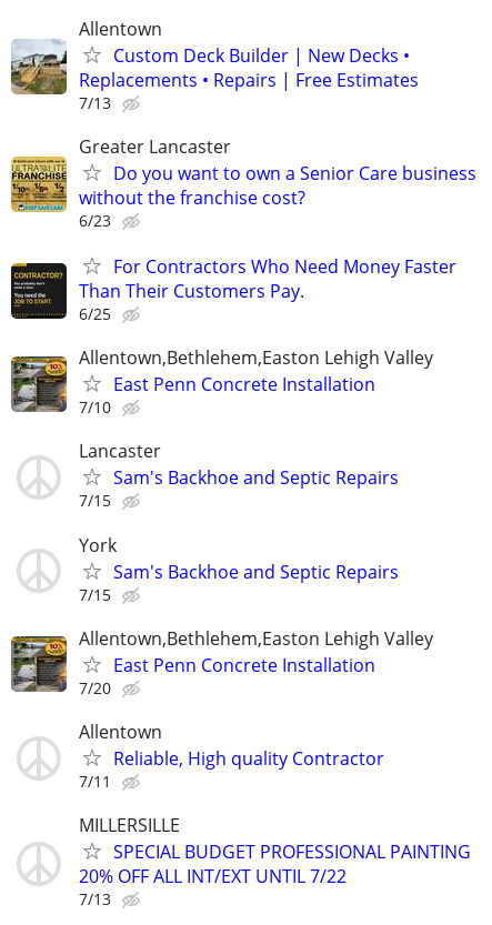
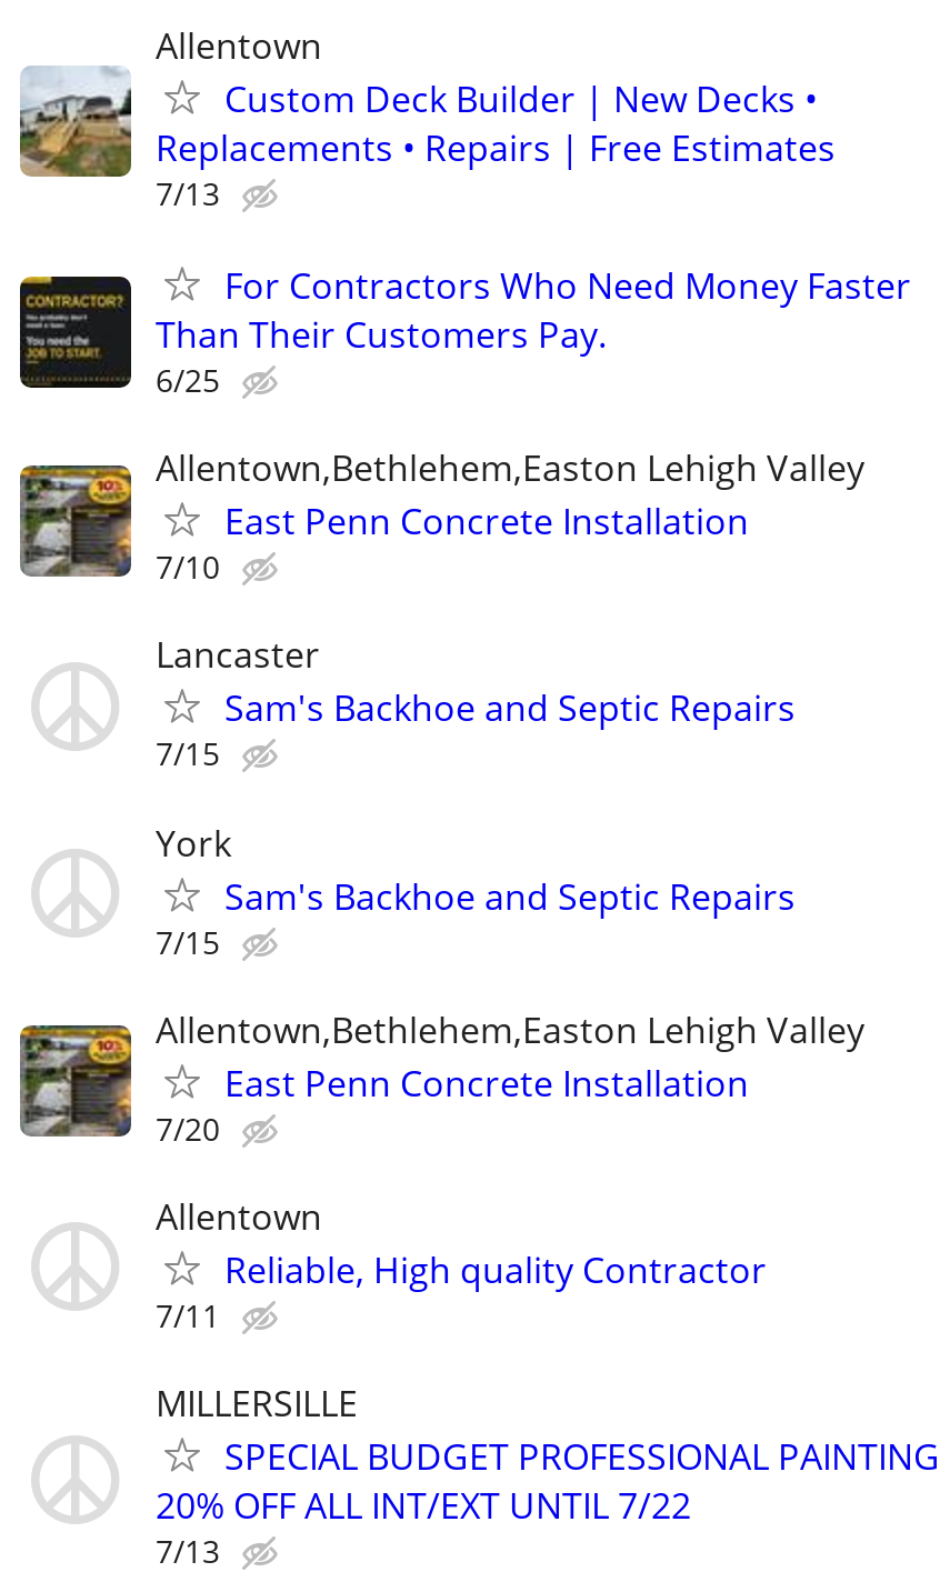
[10,134,476,231] [image] | Greater Lancaster | Do you want to own a Senior Care business | without the franchise cost? | 6/23 -> none

